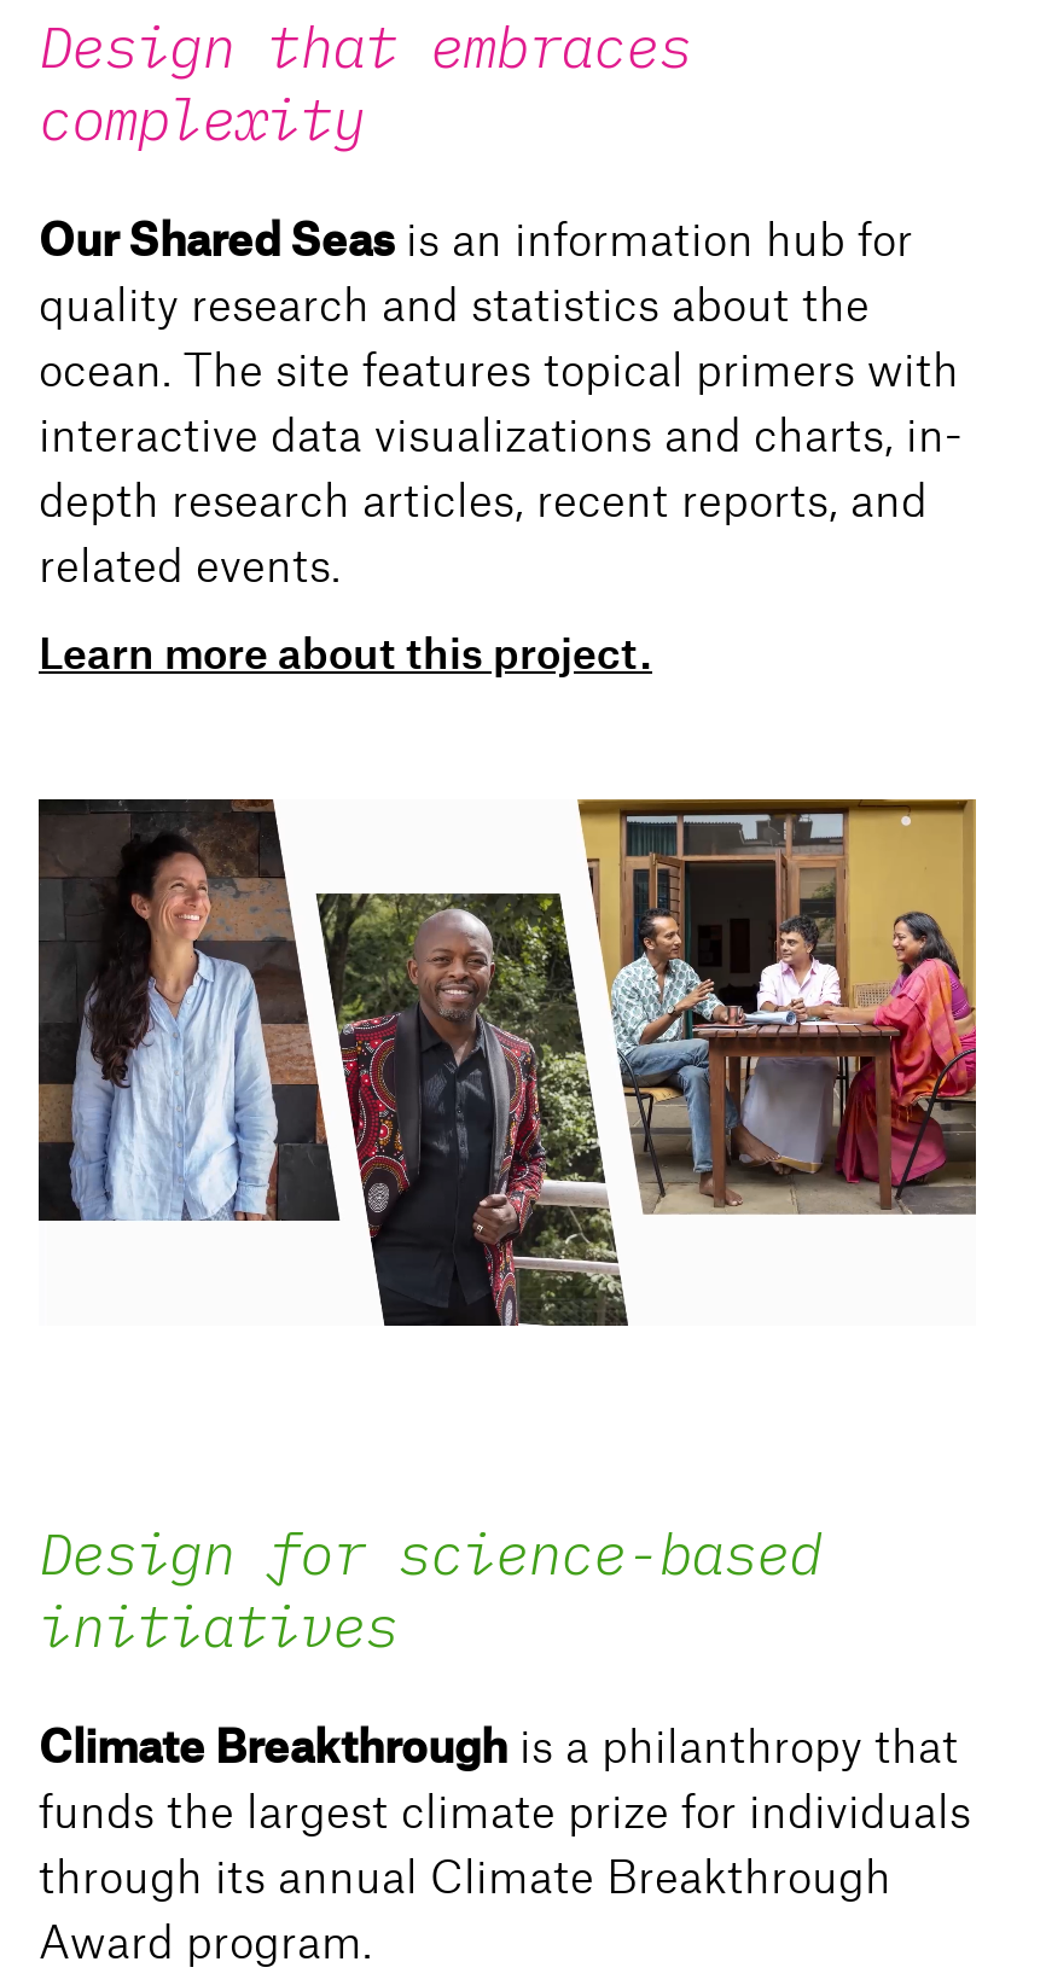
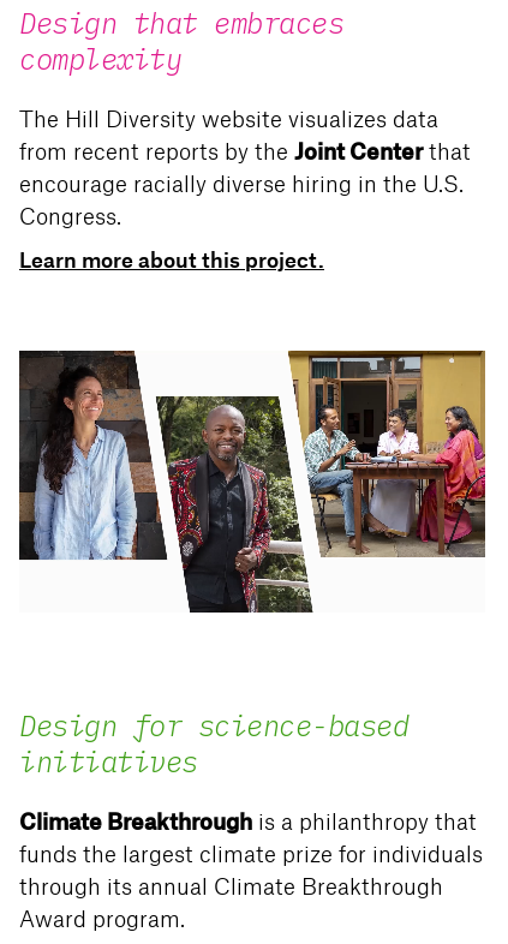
[39,211,961,592] Our Shared Seas is an information hub for | quality research and statistics about the | ocean. The site features topical primers with | interactive data visualizations and charts, in- | depth research articles, recent reports, and | related events. -> [19,105,471,230] The Hill Diversity website visualizes data | from recent reports by the Joint Center that | encourage racially diverse hiring in the U.S. | Congress.

